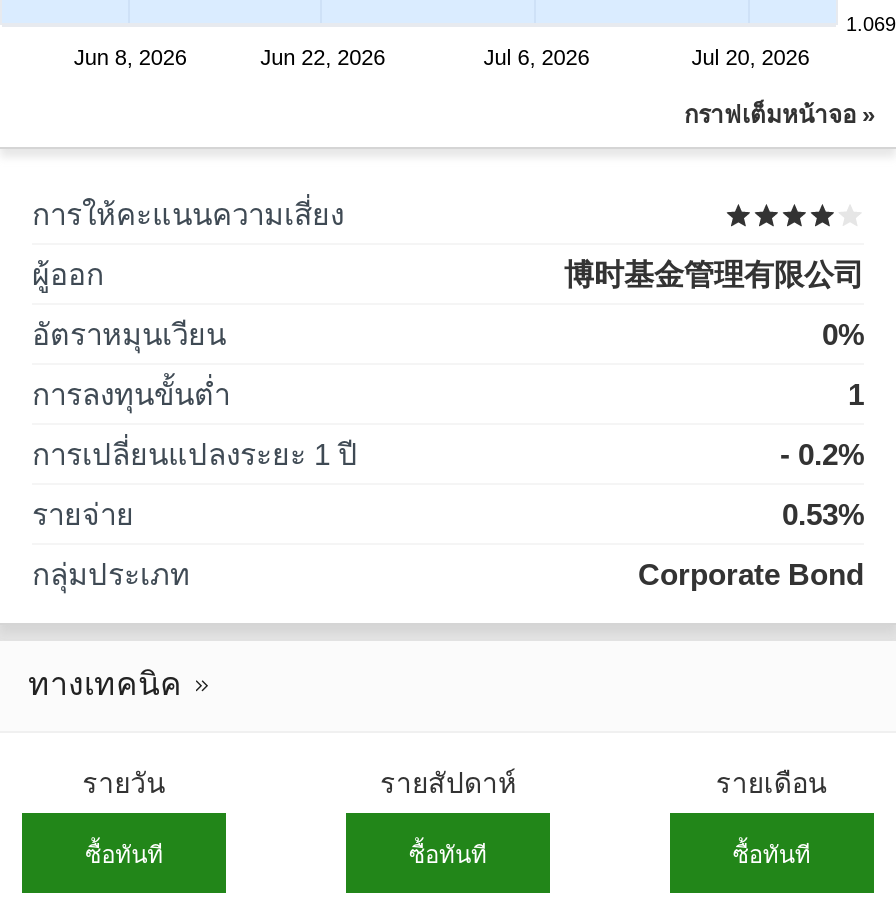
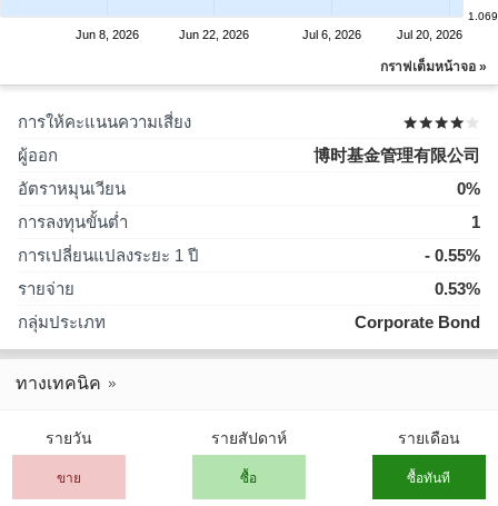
[780,437,864,471] - 0.2% -> [425,246,480,265] - 0.55%
[85,840,487,868] ซื้อทันที | ซื้อทันที -> [57,470,257,485] ขาย | ซื้อ

